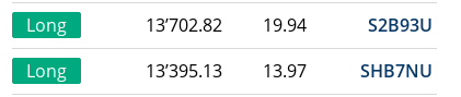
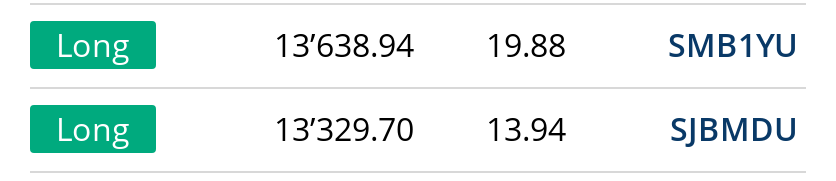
[146,13,433,37] 13’702.82 | 19.94 | S2B93U -> [274,23,798,67] 13’638.94 | 19.88 | SMB1YU
[146,59,433,83] 13’395.13 | 13.97 | SHB7NU -> [274,107,798,151] 13’329.70 | 13.94 | SJBMDU

